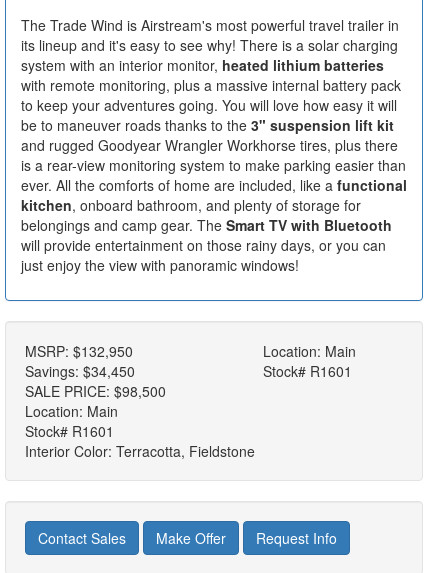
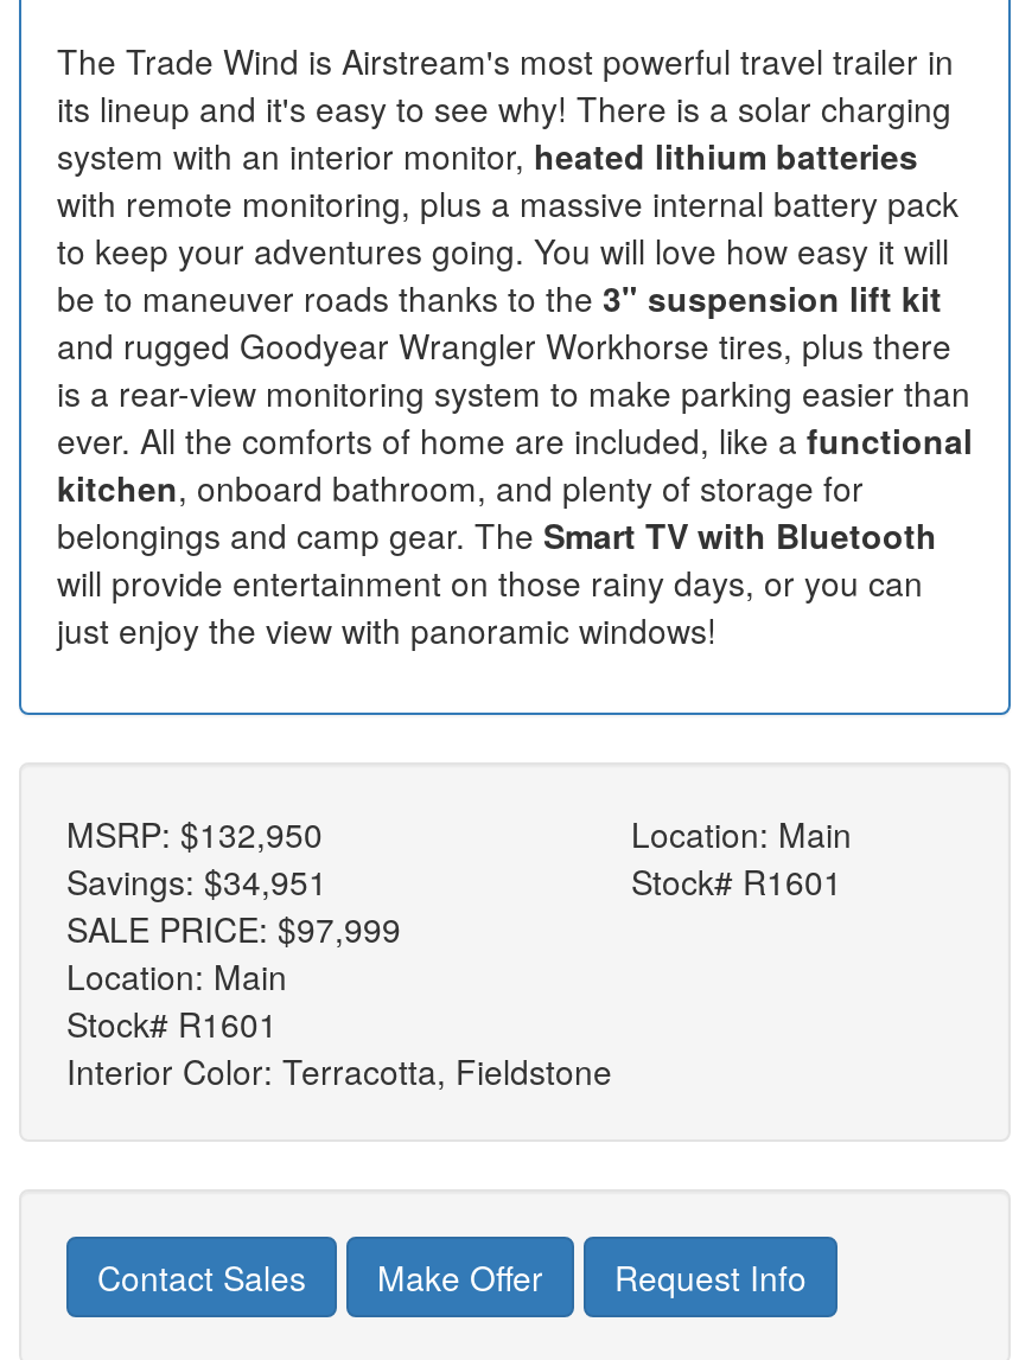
[25,361,135,381] Savings: $34,450 -> [66,856,327,904] Savings: $34,951
[25,381,166,401] SALE PRICE: $98,500 -> [66,904,401,951] SALE PRICE: $97,999

